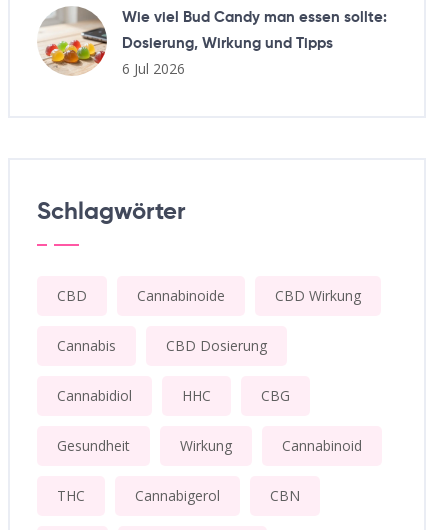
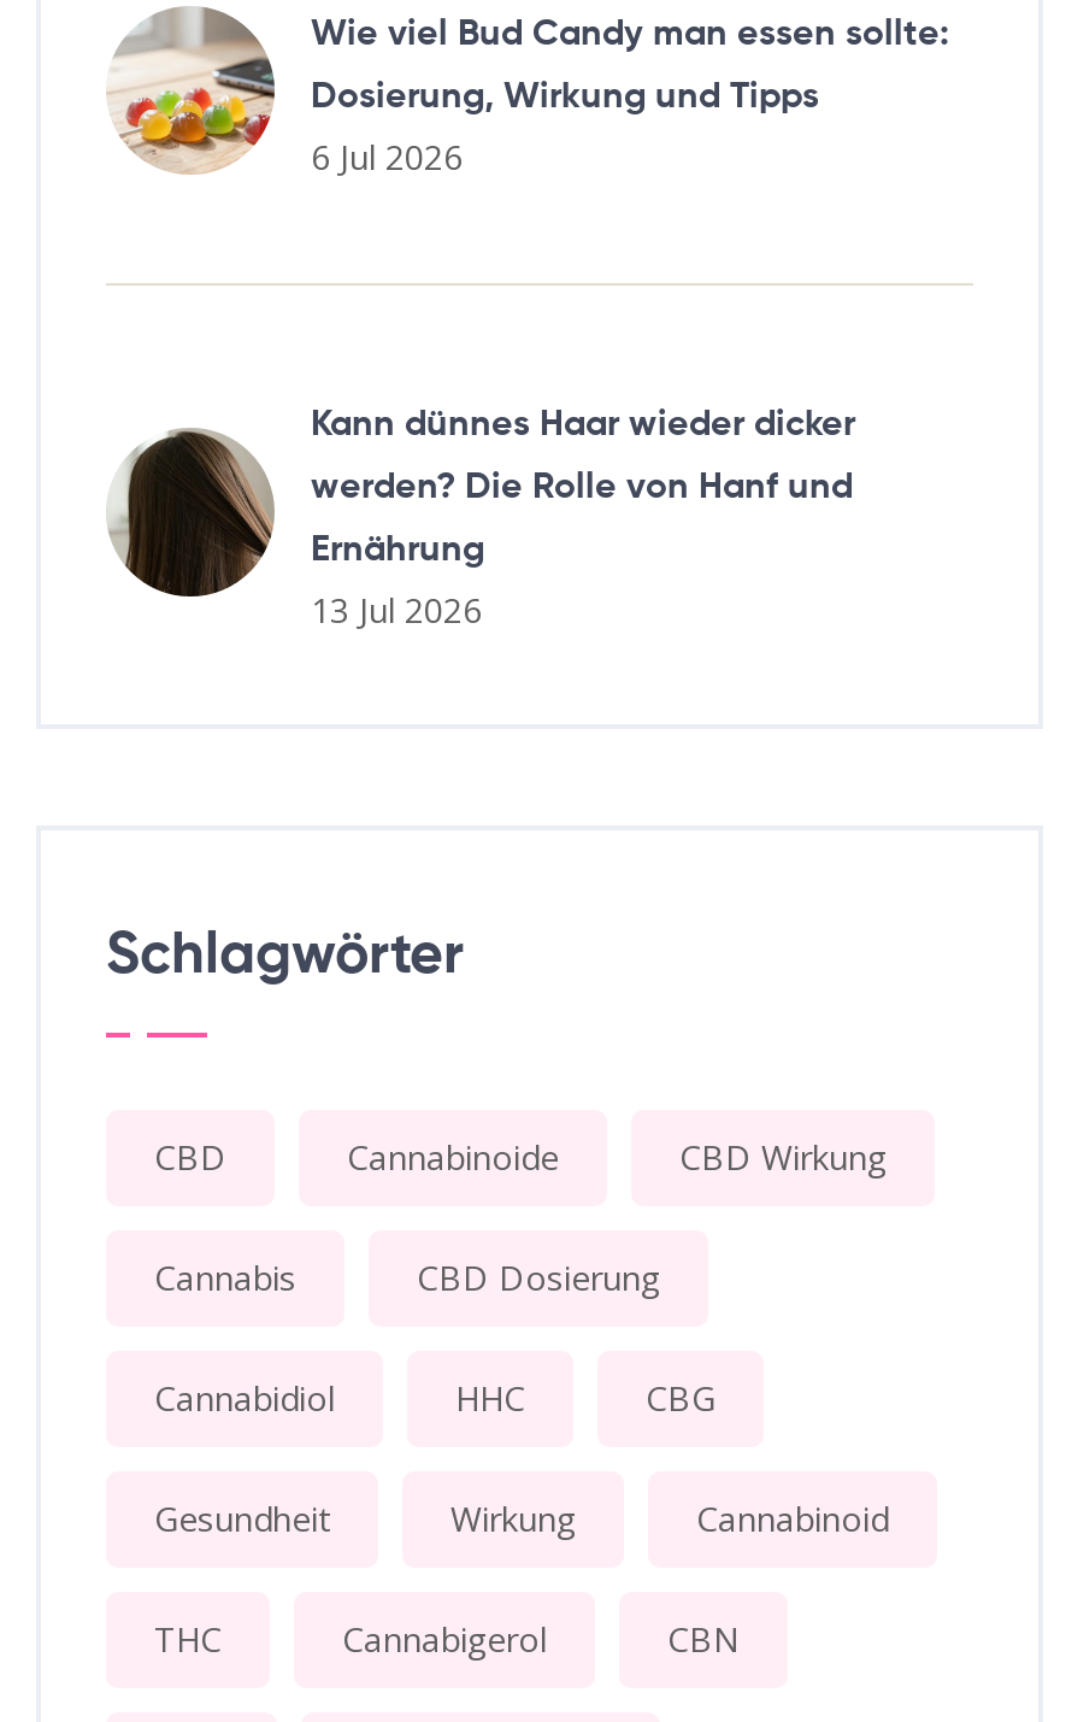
none -> [108,407,855,633] [image] | Kann dünnes Haar wieder dicker | werden? Die Rolle von Hanf und | Ernährung | 13 Jul 2026

